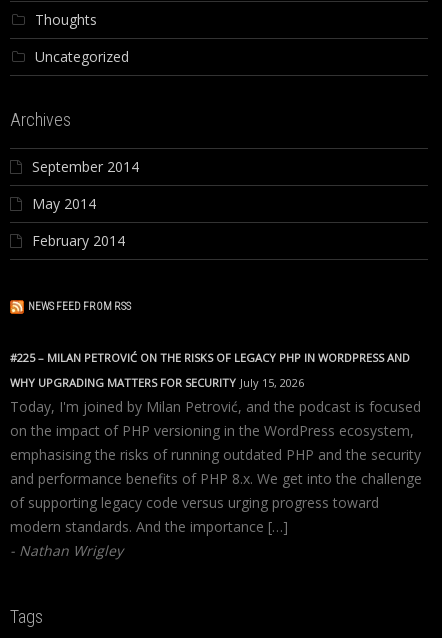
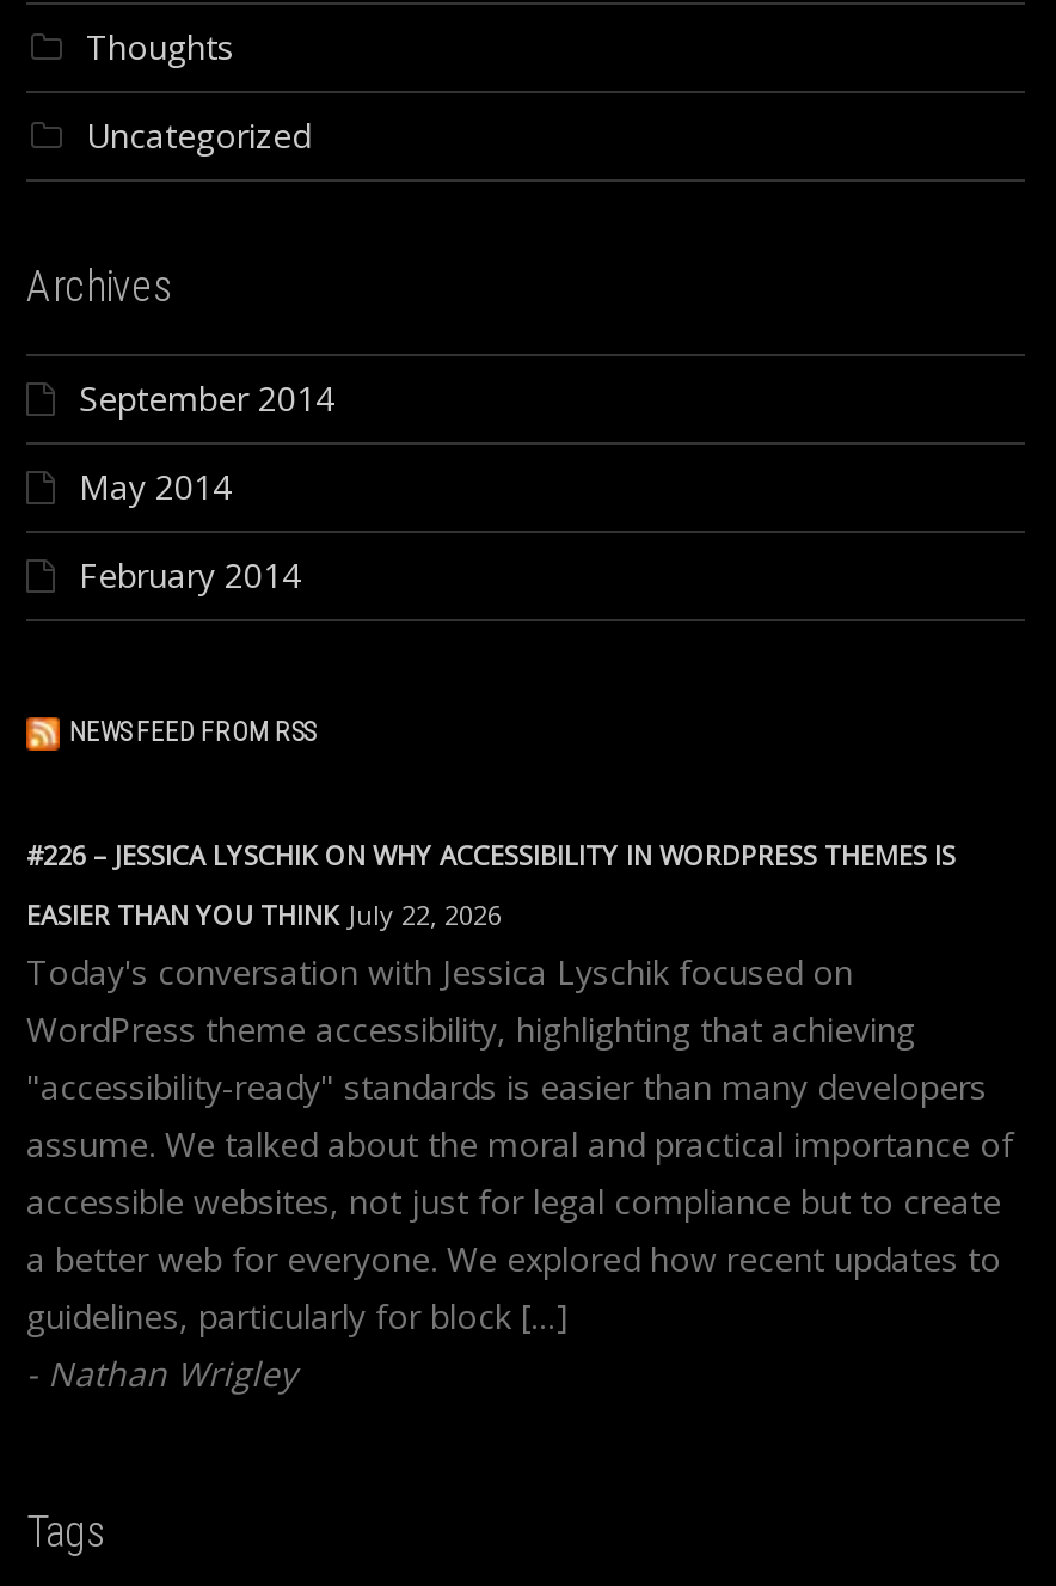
[10,350,410,365] #225 – MILAN PETROVIĆ ON THE RISKS OF LEGACY PHP IN WORDPRESS AND -> [26,836,956,872] #226 – JESSICA LYSCHIK ON WHY ACCESSIBILITY IN WORDPRESS THEMES IS
[10,375,422,536] WHY UPGRADING MATTERS FOR SECURITY July 15, 2026 | Today, I'm joined by Milan Petrović, and the podcast is focused | on the impact of PHP versioning in the WordPress ecosystem, | emphasising the risks of running outdated PHP and the security | and performance benefits of PHP 8.x. We get into the challenge | of supporting legacy code versus urging progress toward | modern standards. And the importance […] -> [26,896,1013,1338] EASIER THAN YOU THINK July 22, 2026 | Today's conversation with Jessica Lyschik focused on | WordPress theme accessibility, highlighting that achieving | "accessibility-ready" standards is easier than many developers | assume. We talked about the moral and practical importance of | accessible websites, not just for legal compliance but to create | a better web for everyone. We explored how recent updates to | guidelines, particularly for block […]

